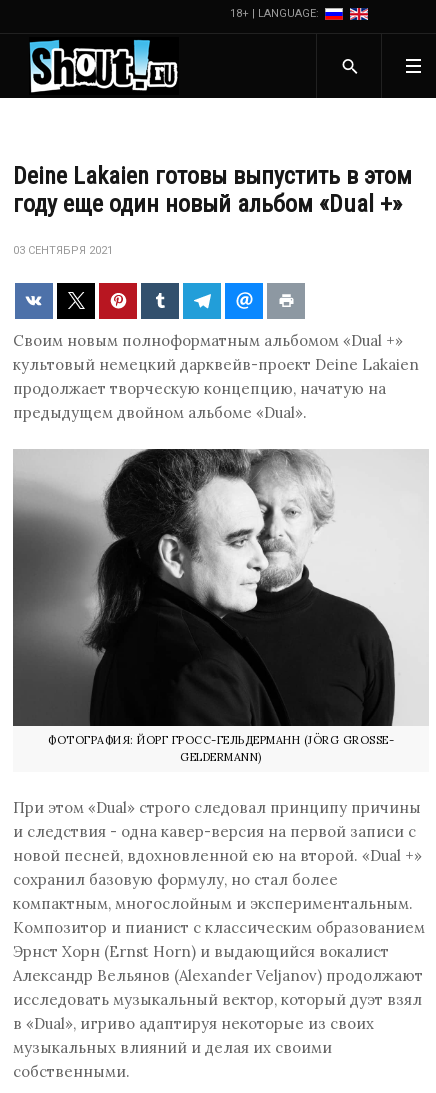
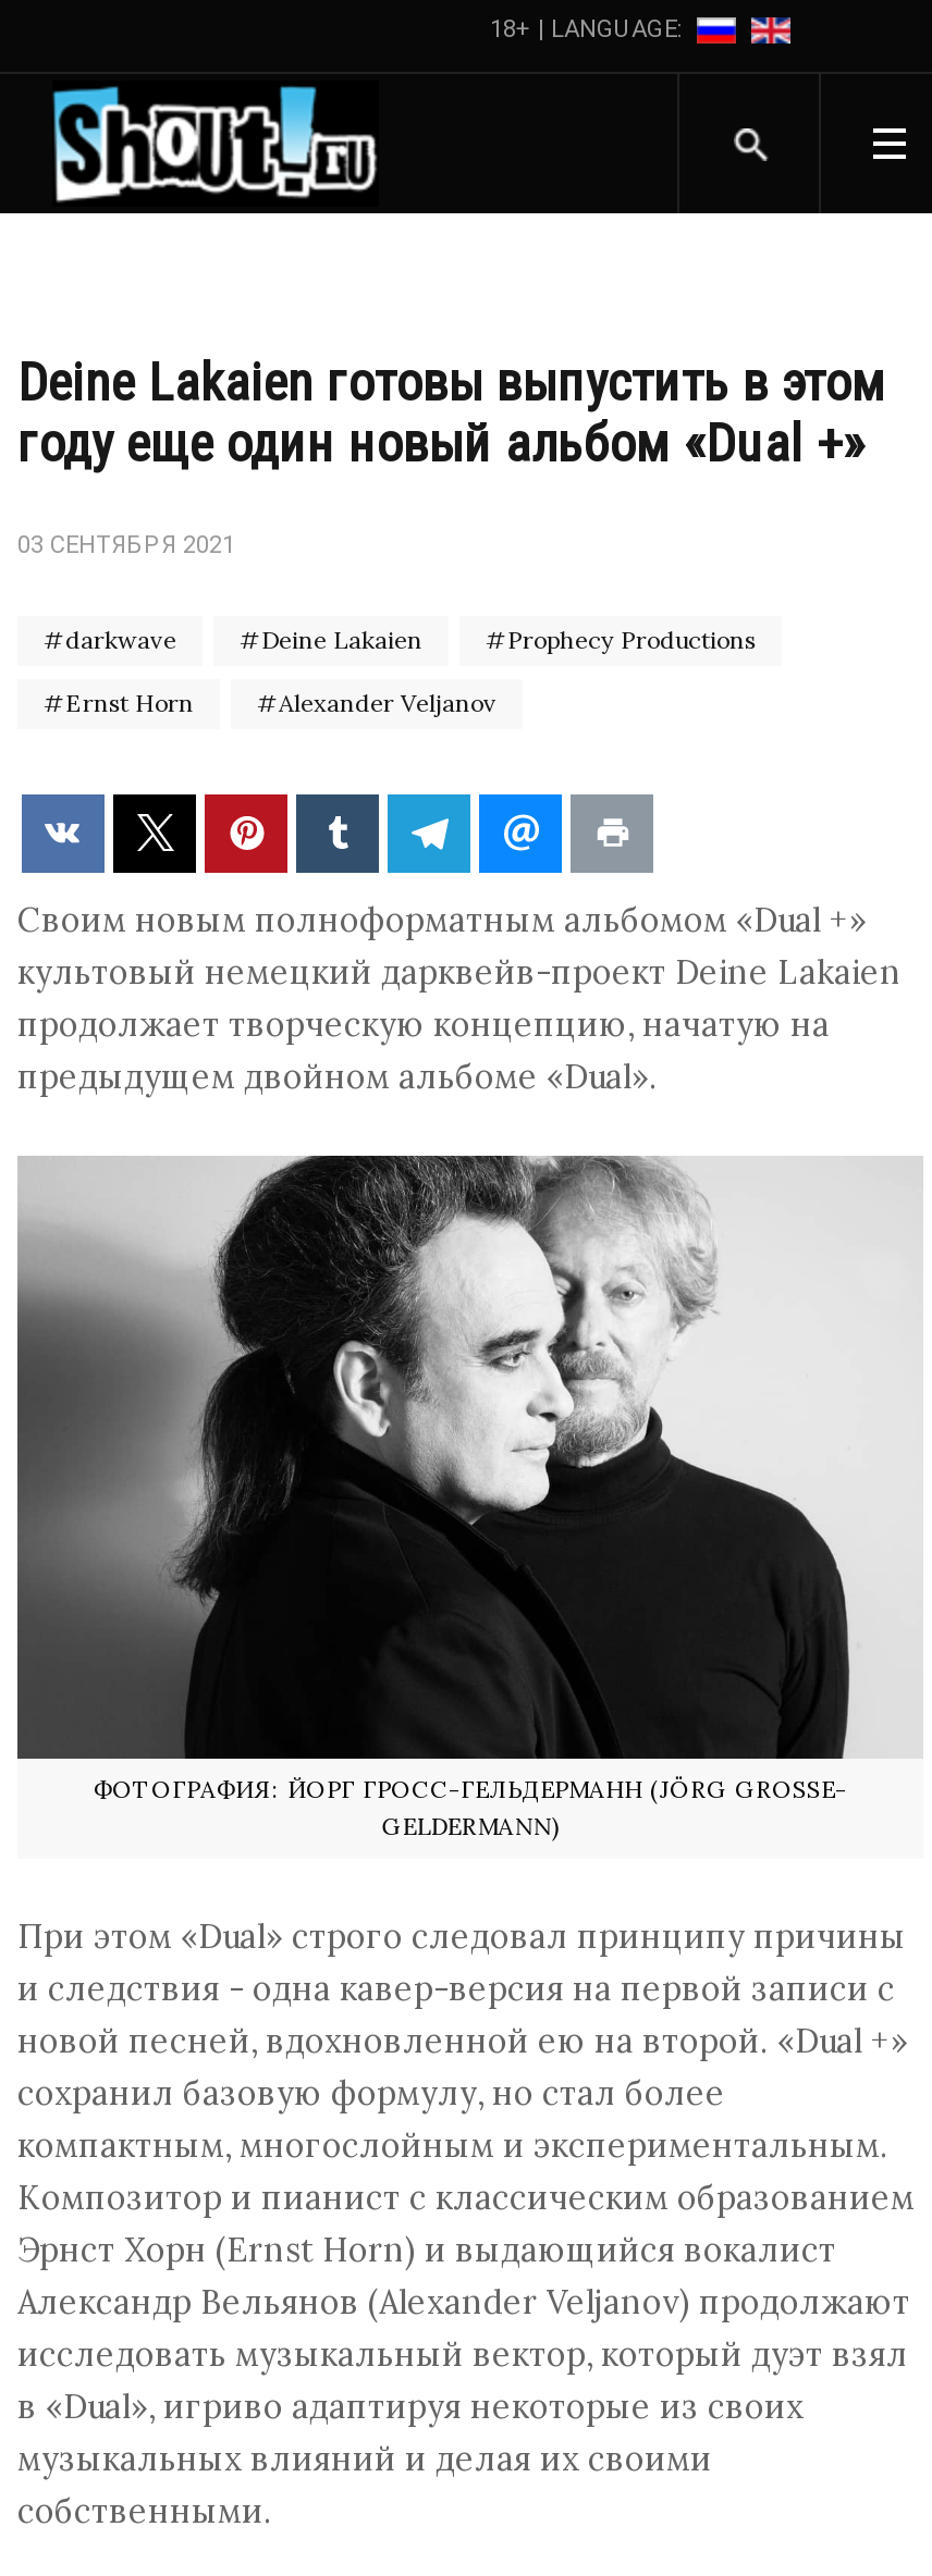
none -> [59,625,756,718] darkwave | Deine Lakaien | Prophecy Productions | Ernst Horn | Alexander Veljanov

